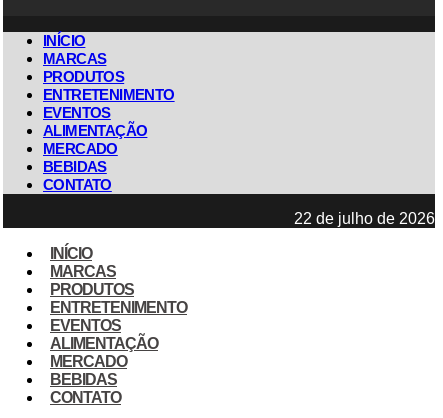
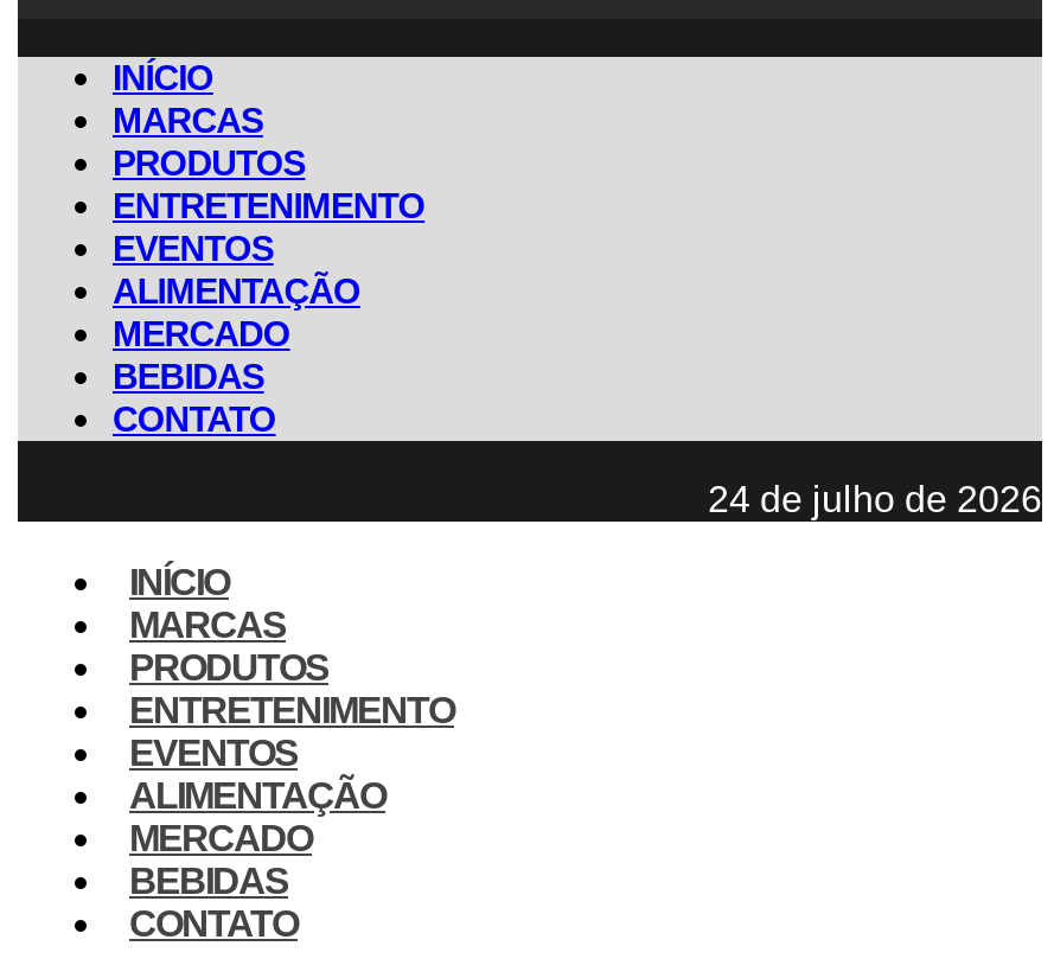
[294,210,435,227] 22 de julho de 2026 -> [708,479,1042,519] 24 de julho de 2026

